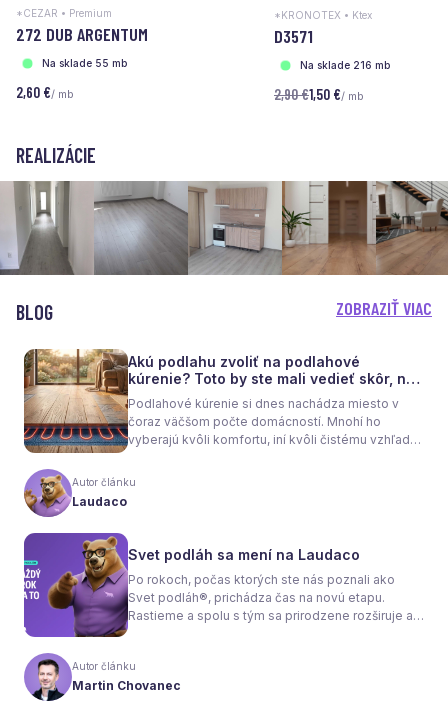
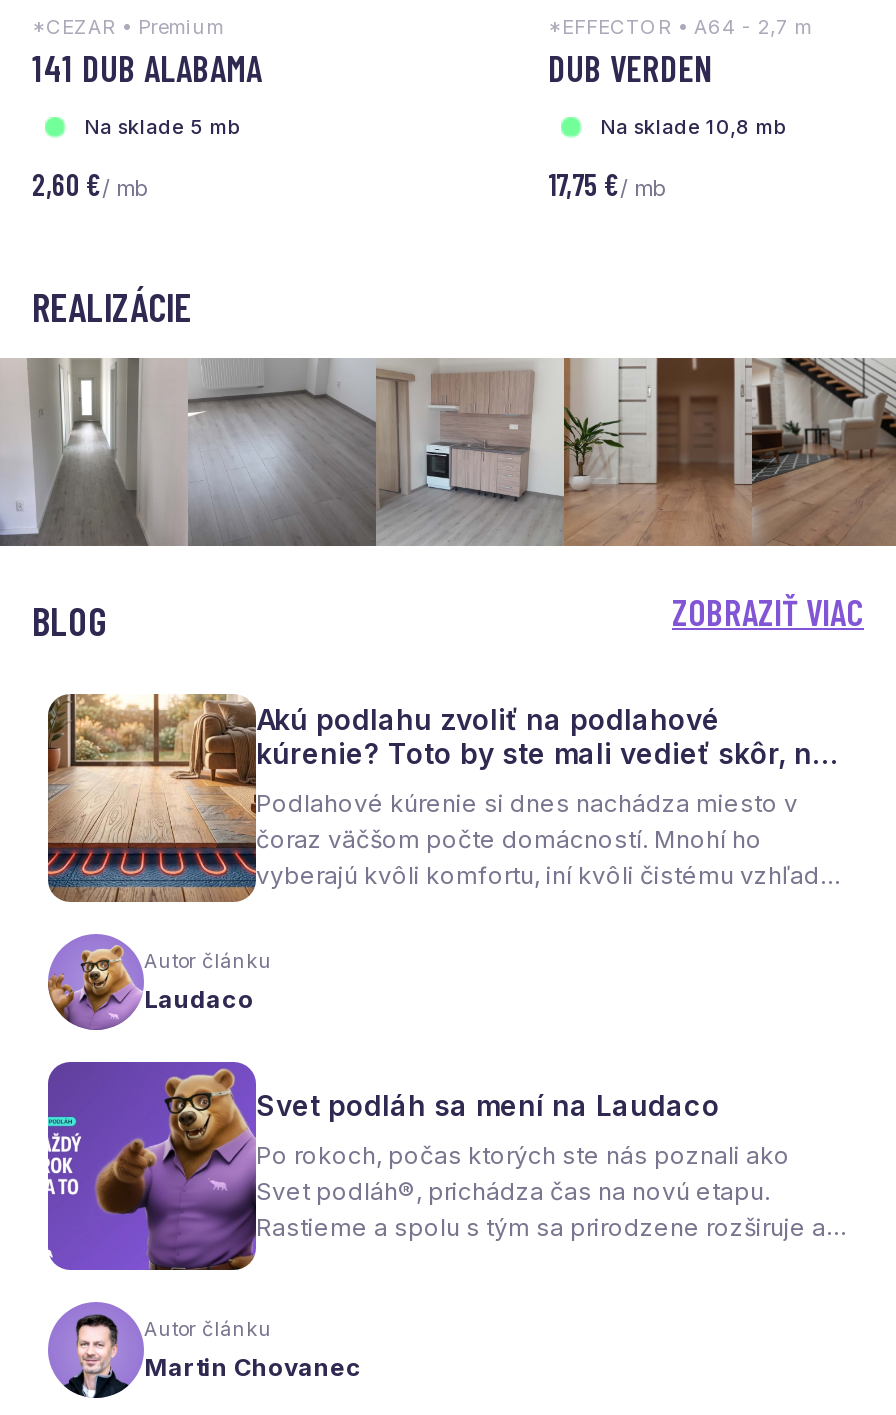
[274,9,372,47] *KRONOTEX • Ktex | D3571 -> [548,14,812,90] *EFFECTOR • A64 - 2,7 m | DUB VERDEN
[16,23,148,45] 272 DUB ARGENTUM -> [32,46,262,90] 141 DUB ALABAMA
[42,57,127,69] Na sklade 55 mb -> [84,114,240,138] Na sklade 5 mb
[300,59,390,71] Na sklade 216 mb -> [600,114,786,138] Na sklade 10,8 mb
[274,85,364,103] 2,90 €1,50 €/ mb -> [548,166,666,202] 17,75 €/ mb

